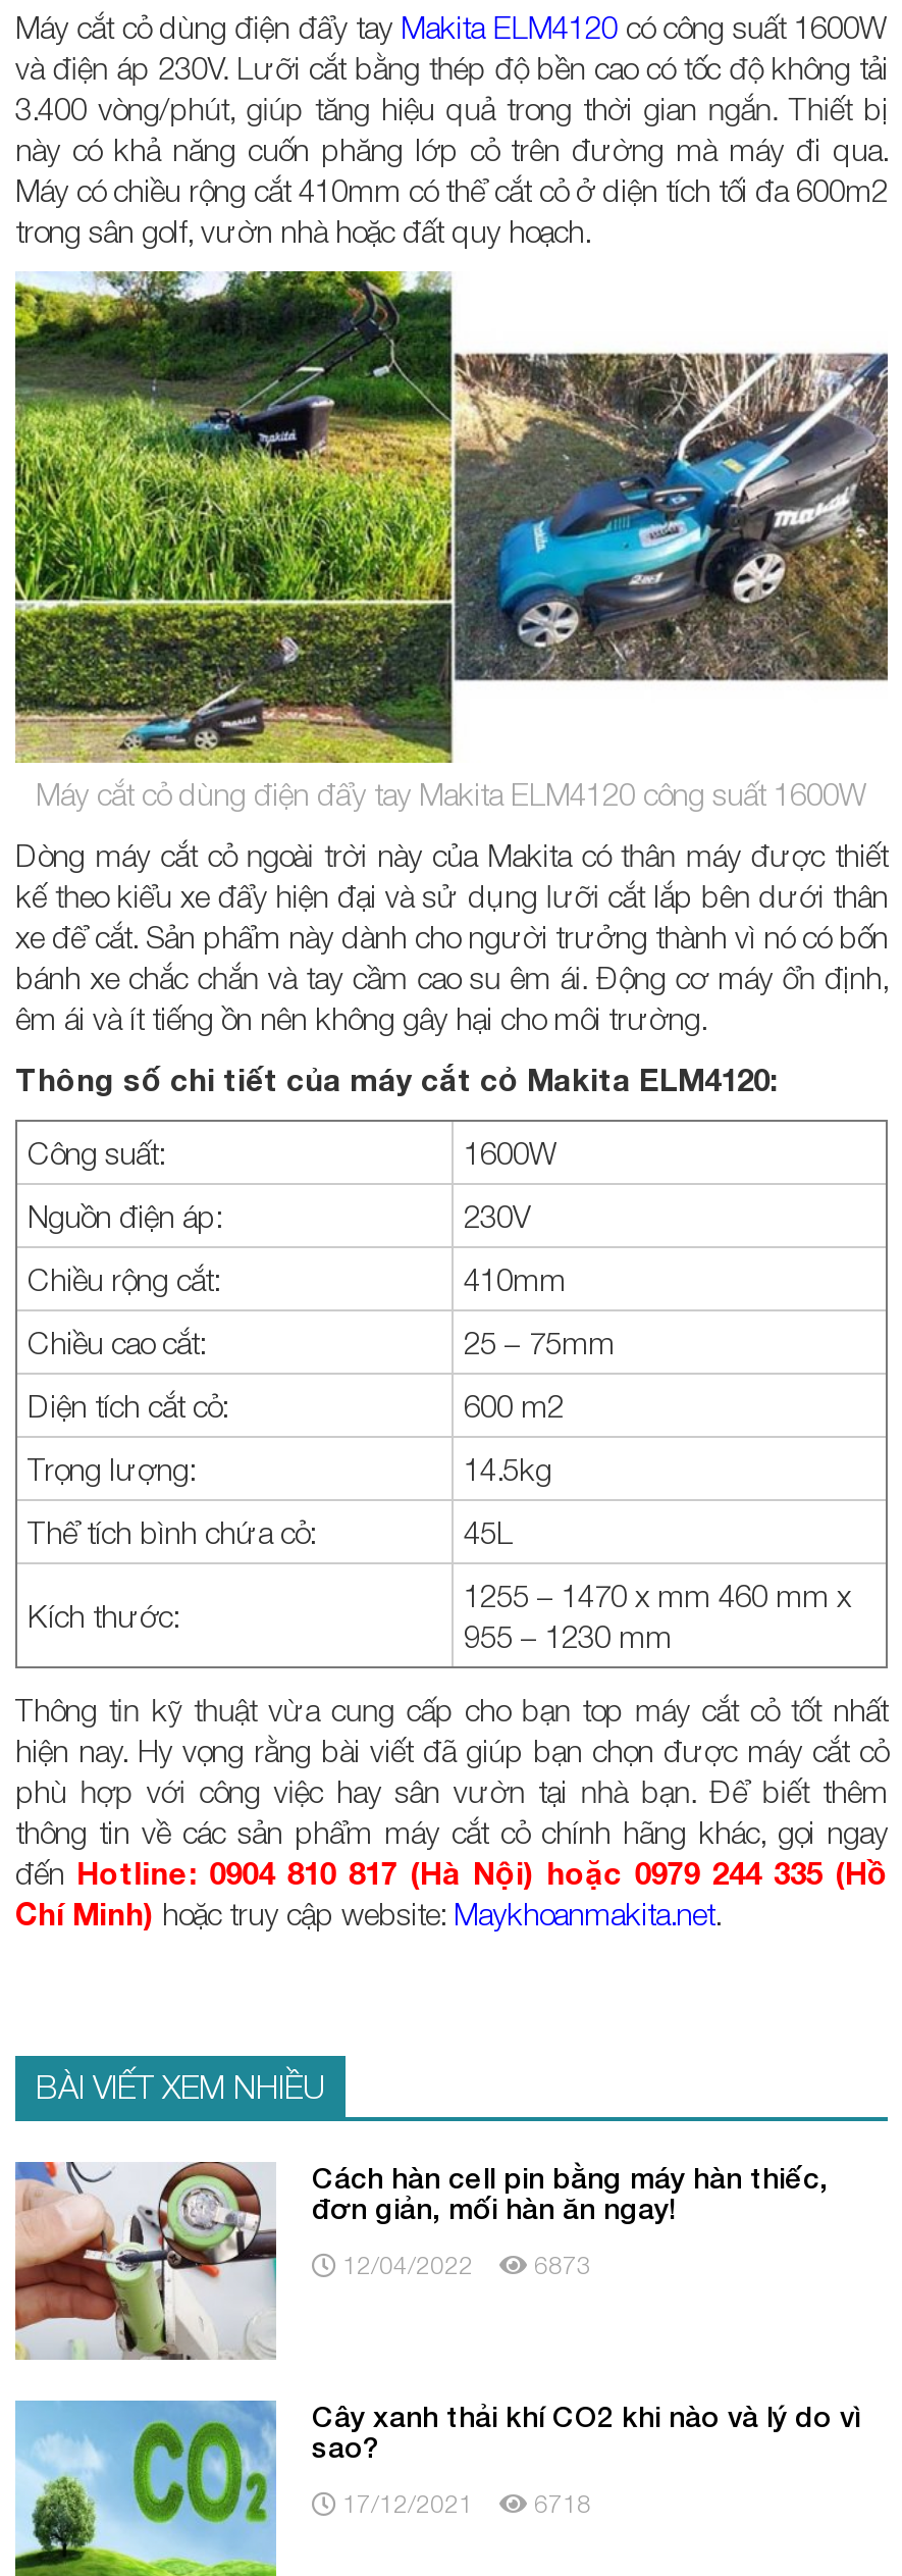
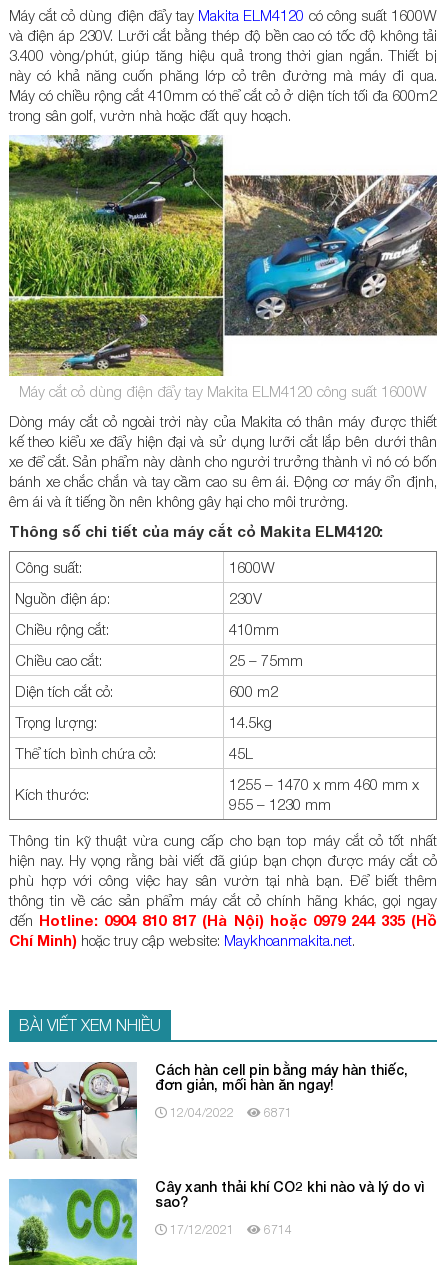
[336,2250,591,2281] 12/04/2022 6873 -> [166,1105,291,1120] 12/04/2022 6871
[336,2488,591,2518] 17/12/2021 6718 -> [166,1222,291,1237] 17/12/2021 6714

